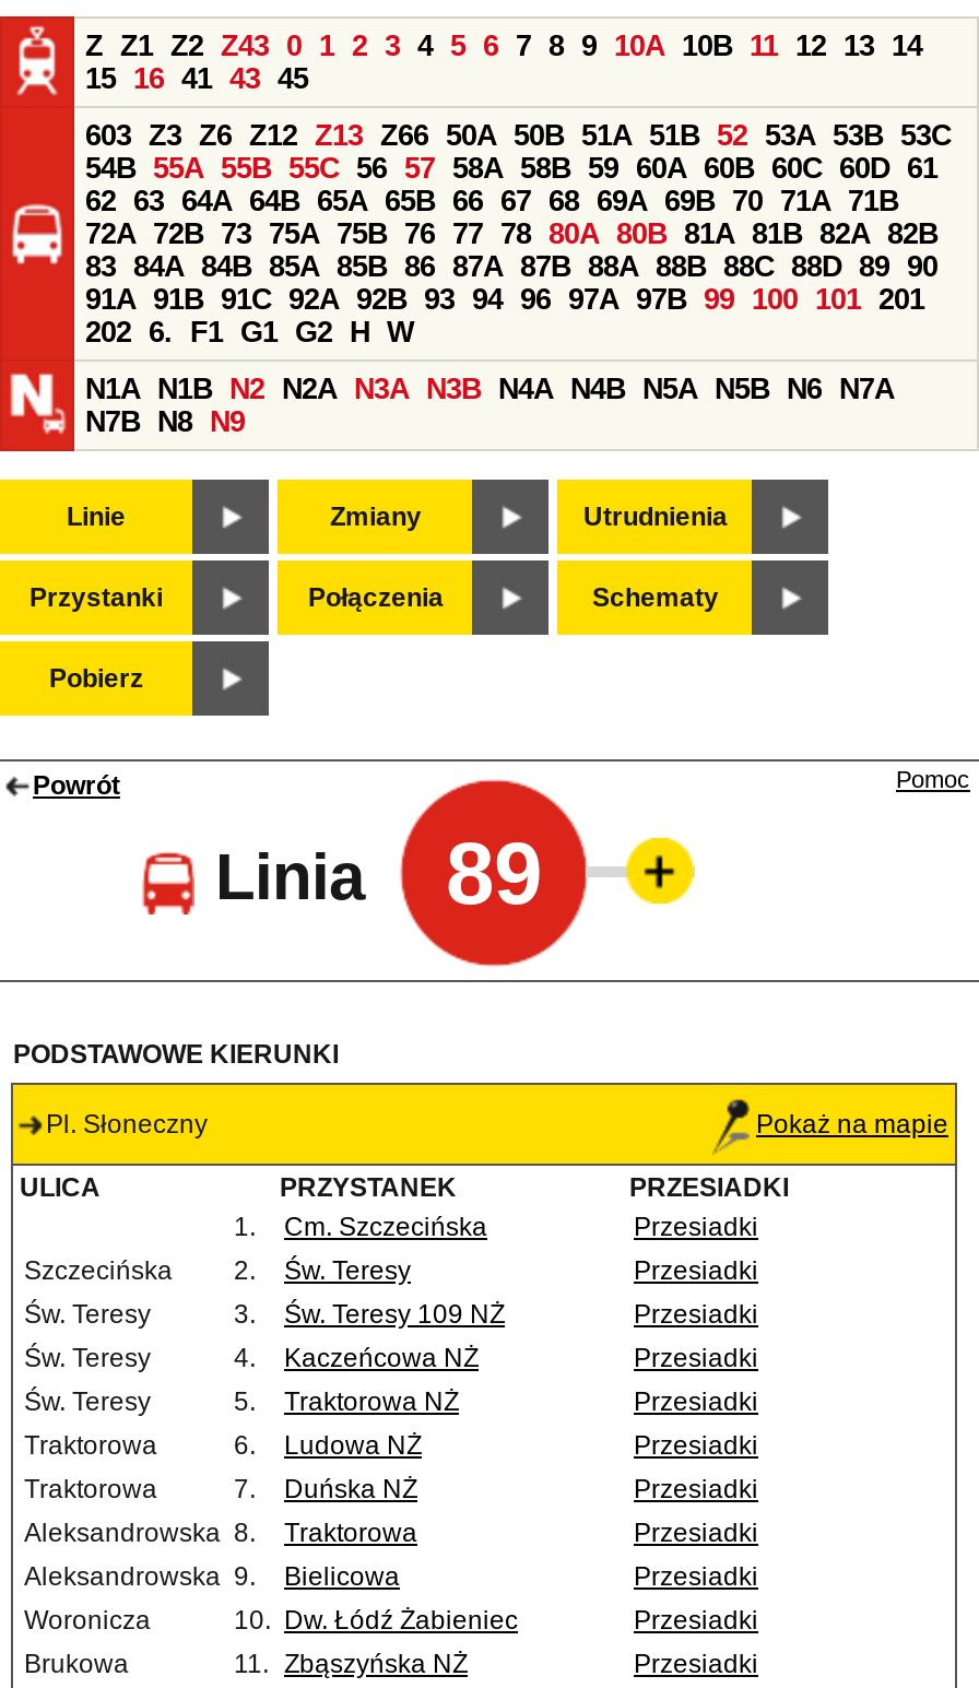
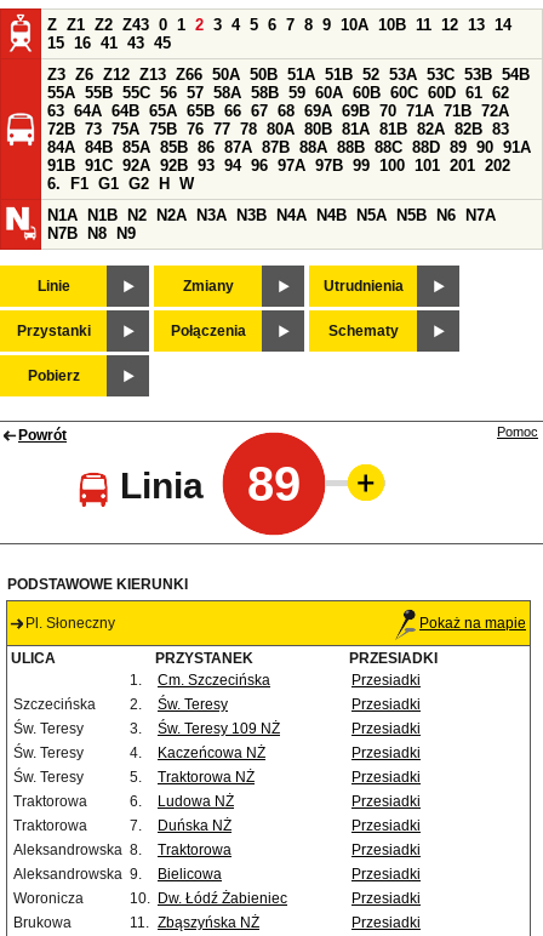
[85,119,951,349] 603 Z3 Z6 Z12 Z13 Z66 50A 50B 51A 51B 52 53A 53B 53C | 54B 55A 55B 55C 56 57 58A 58B 59 60A 60B 60C 60D 61 | 62 63 64A 64B 65A 65B 66 67 68 69A 69B 70 71A 71B | 72A 72B 73 75A 75B 76 77 78 80A 80B 81A 81B 82A 82B | 83 84A 84B 85A 85B 86 87A 87B 88A 88B 88C 88D 89 90 | 91A 91B 91C 92A 92B 93 94 96 97A 97B 99 100 101 201 | 202 6. F1 G1 G2 H W -> [47,65,531,193] Z3 Z6 Z12 Z13 Z66 50A 50B 51A 51B 52 53A 53C 53B 54B | 55A 55B 55C 56 57 58A 58B 59 60A 60B 60C 60D 61 62 | 63 64A 64B 65A 65B 66 67 68 69A 69B 70 71A 71B 72A | 72B 73 75A 75B 76 77 78 80A 80B 81A 81B 82A 82B 83 | 84A 84B 85A 85B 86 87A 87B 88A 88B 88C 88D 89 90 91A | 91B 91C 92A 92B 93 94 96 97A 97B 99 100 101 201 202 | 6. F1 G1 G2 H W

